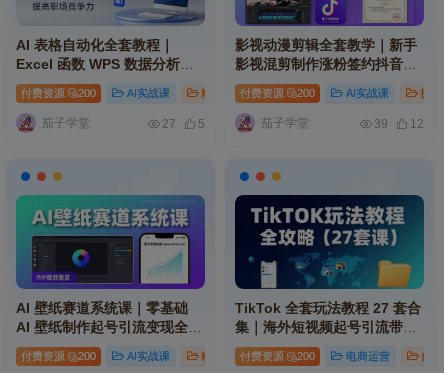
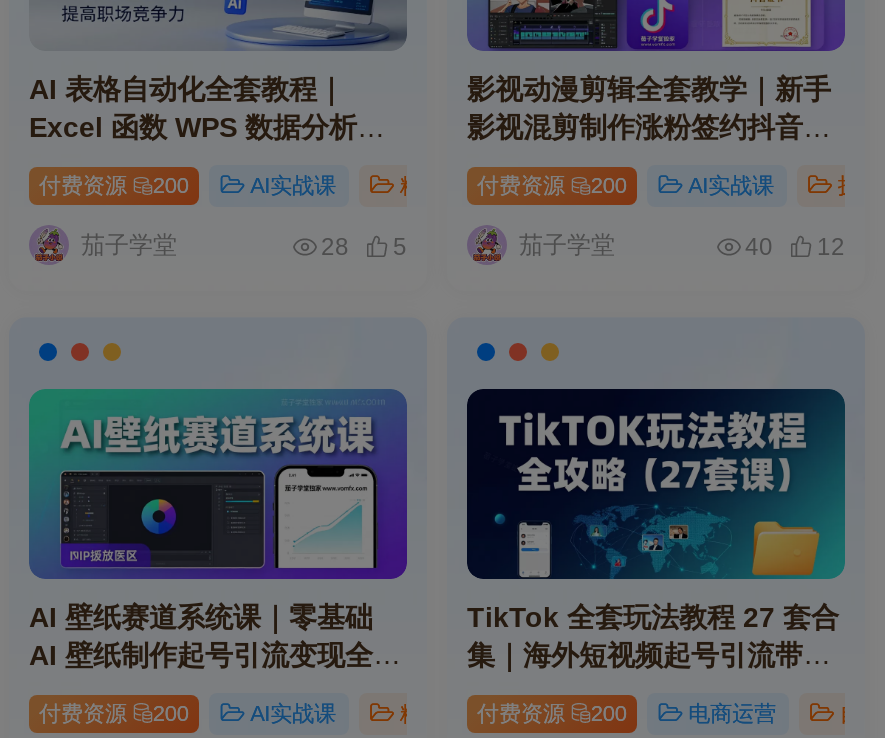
[162,117,205,131] 27 5 -> [321,234,407,262] 28 5
[374,117,424,131] 39 12 -> [745,234,845,262] 40 12

